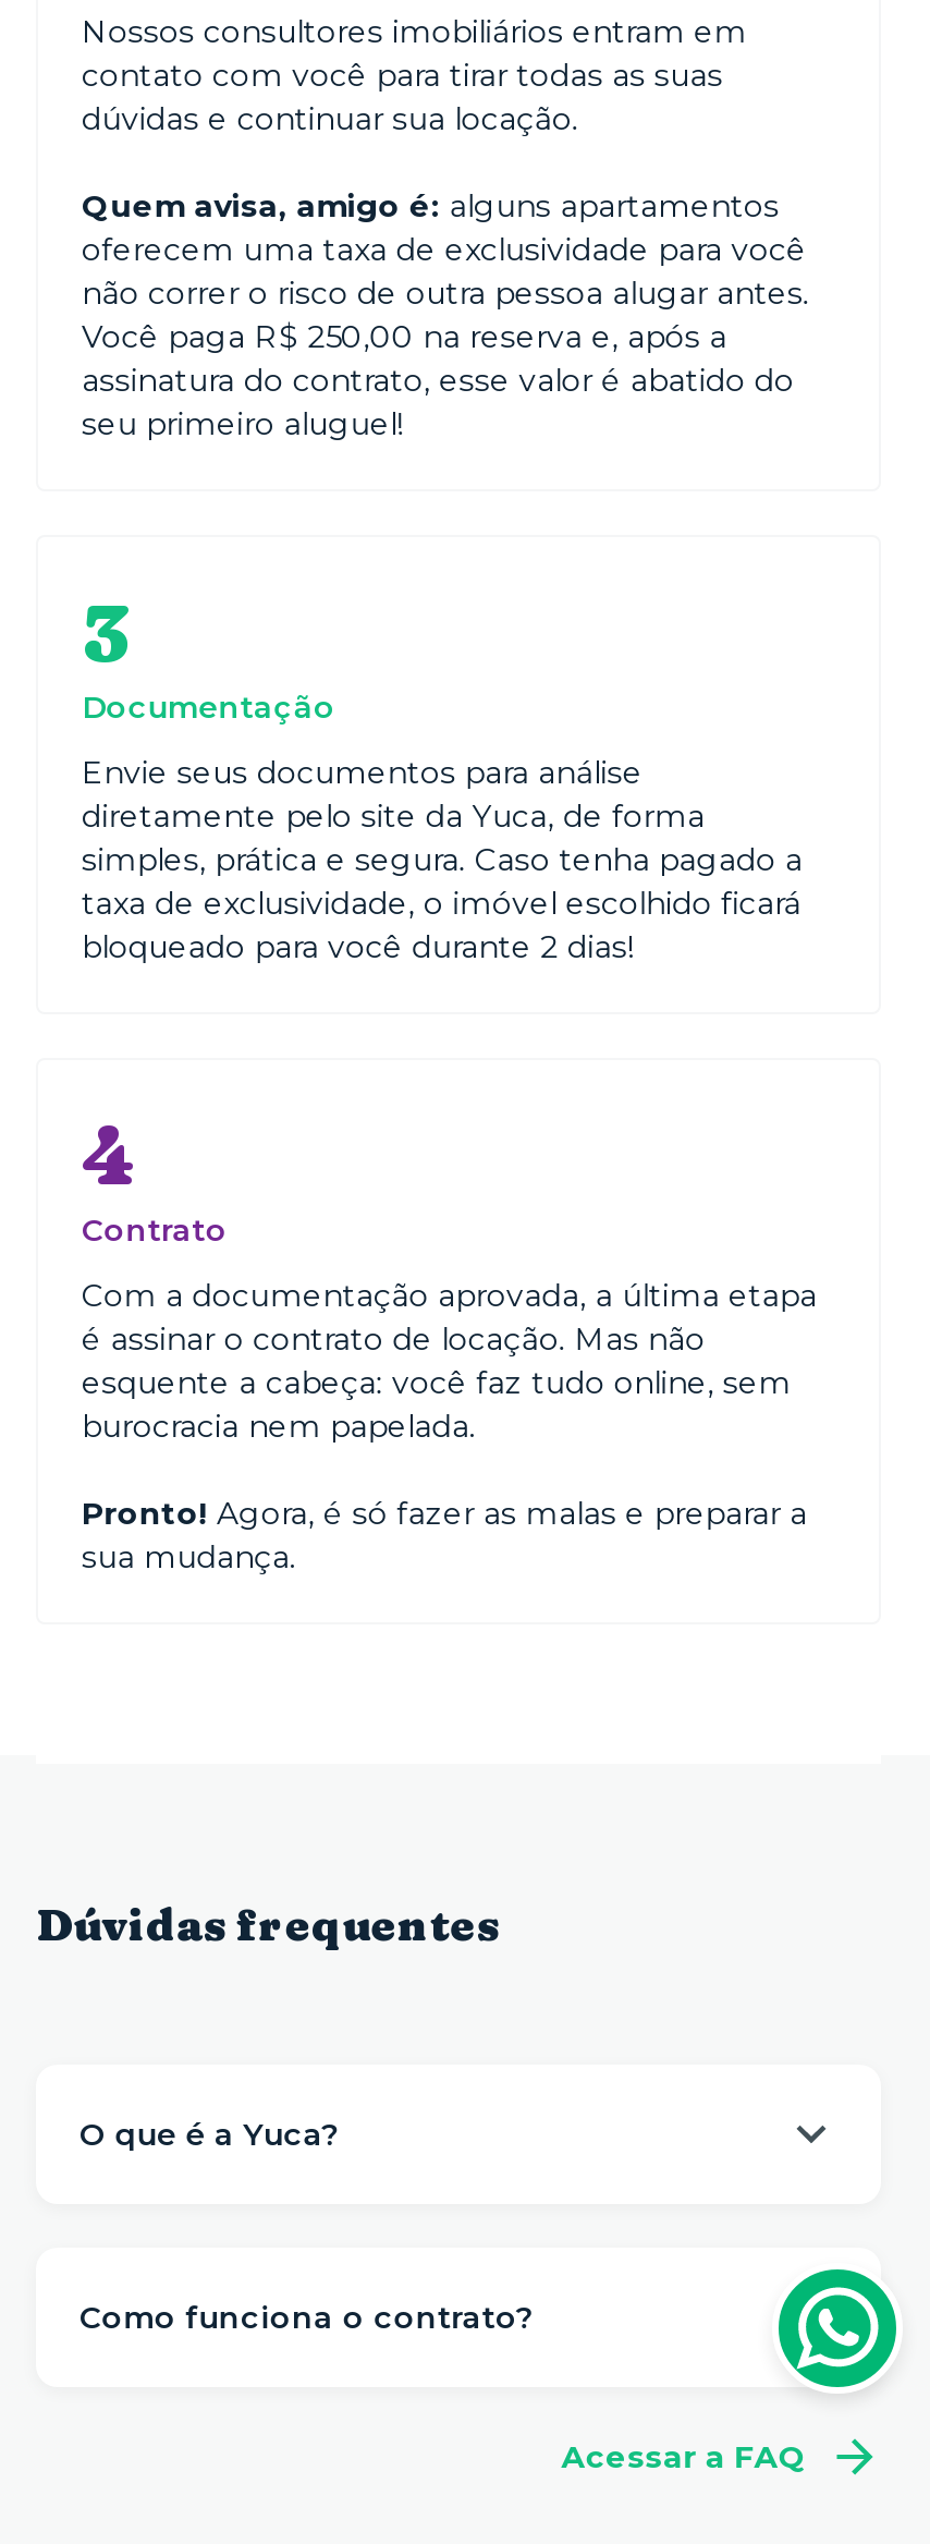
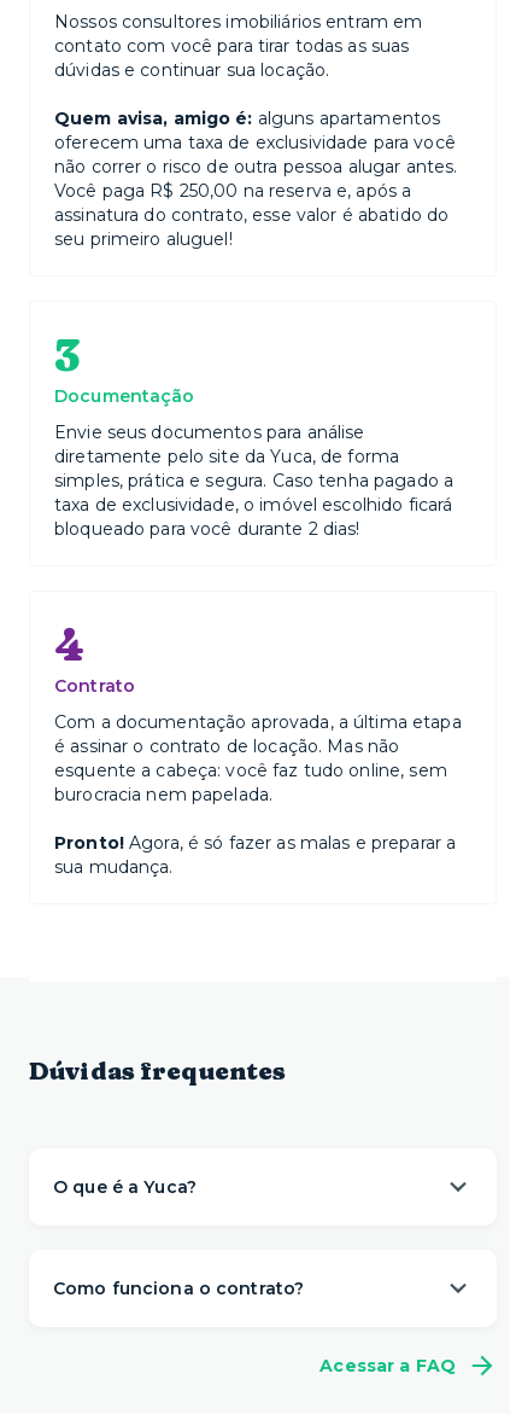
[776,2267,898,2389] [image] -> none

